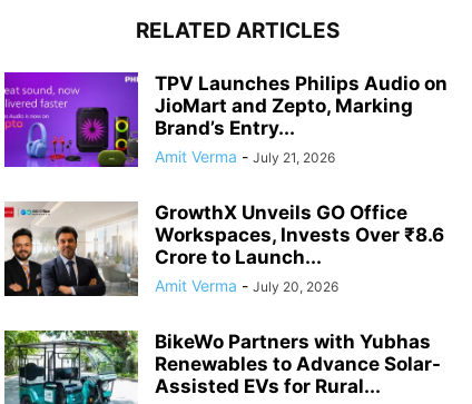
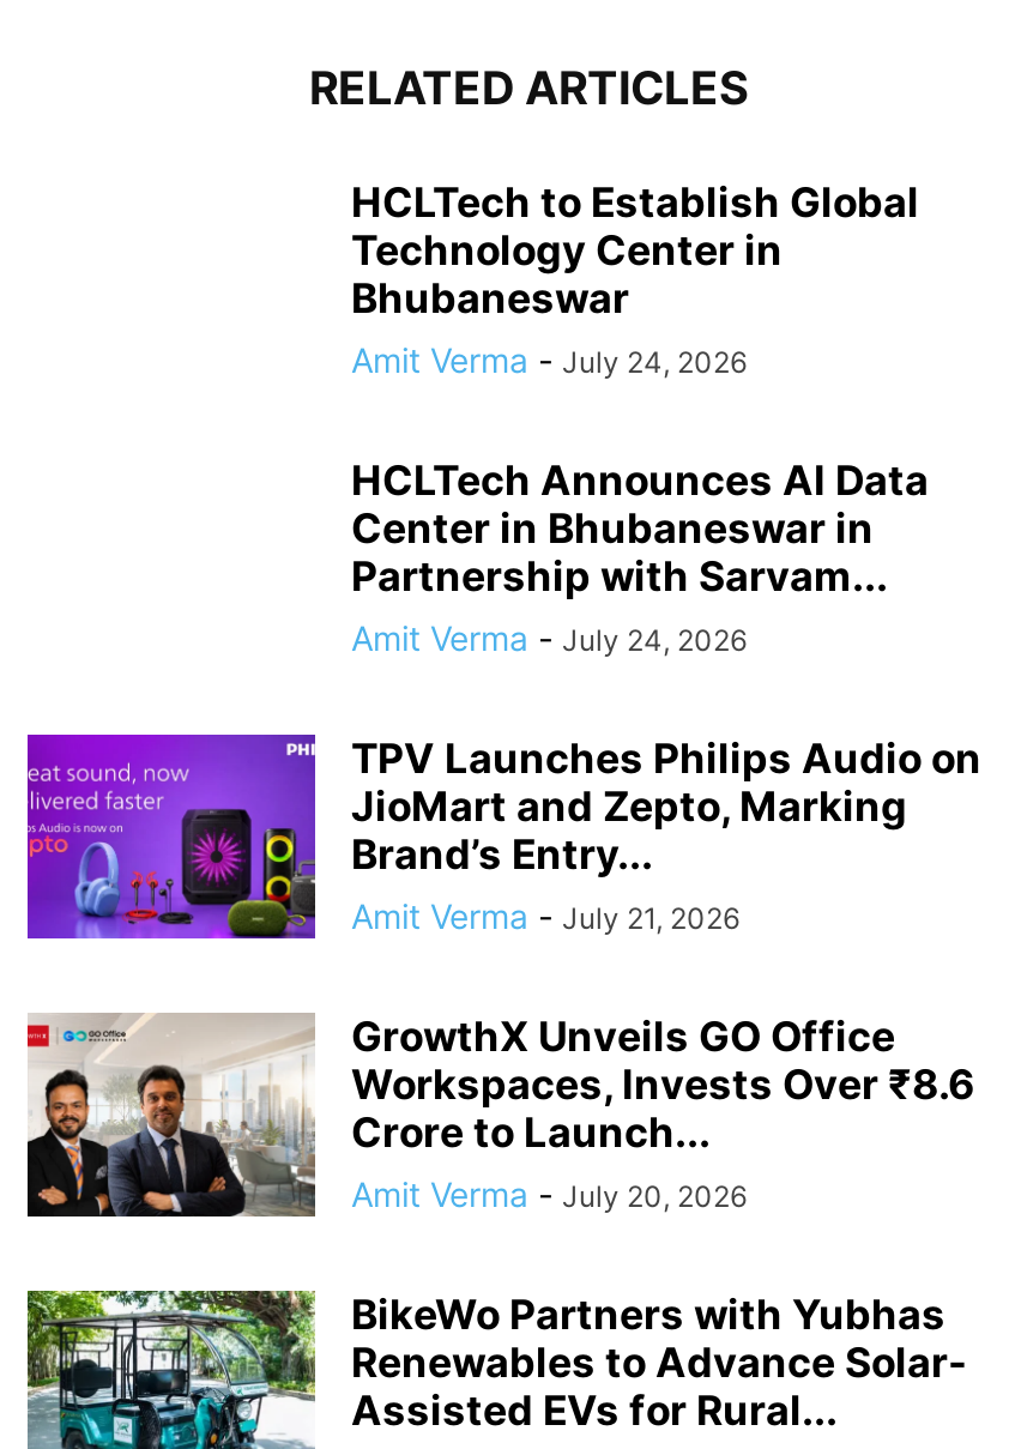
none -> [351,180,929,659] HCLTech to Establish Global | Technology Center in | Bhubaneswar | Amit Verma - July 24, 2026 | HCLTech Announces AI Data | Center in Bhubaneswar in | Partnership with Sarvam... | Amit Verma - July 24, 2026

